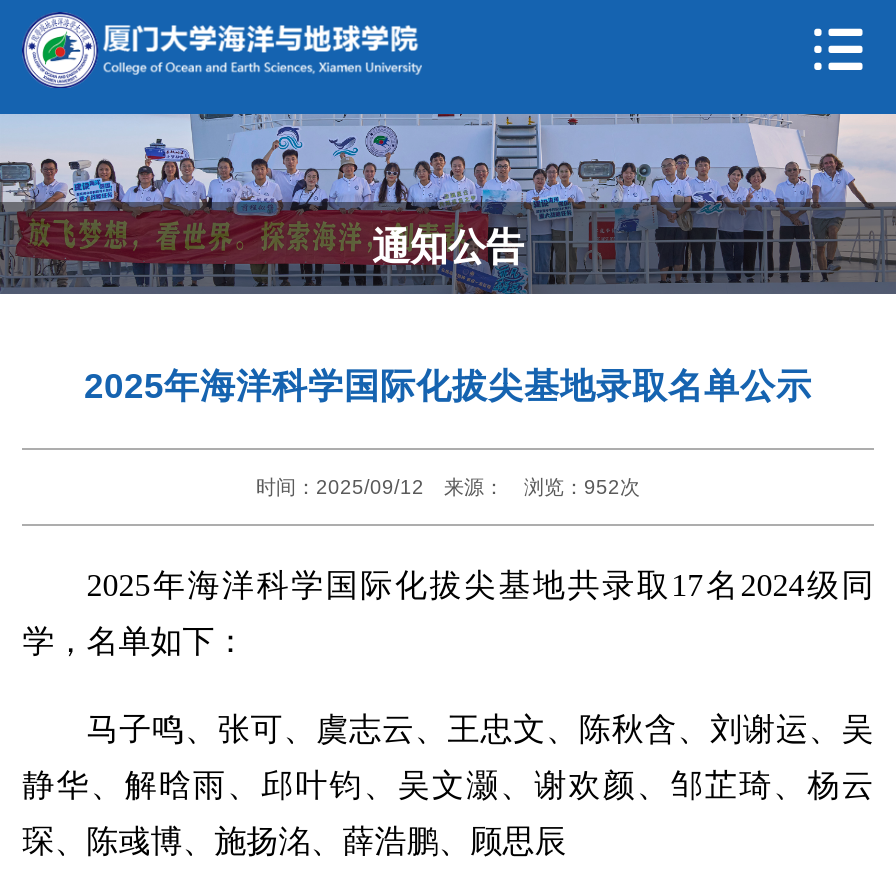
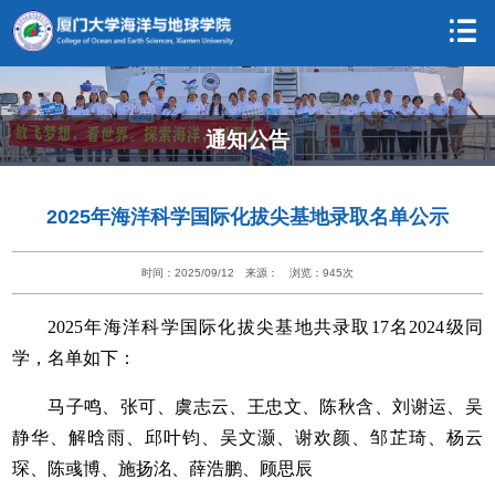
[256,475,640,497] 时间：2025/09/12 来源： 浏览：952次 -> [141,266,354,278] 时间：2025/09/12 来源： 浏览：945次

